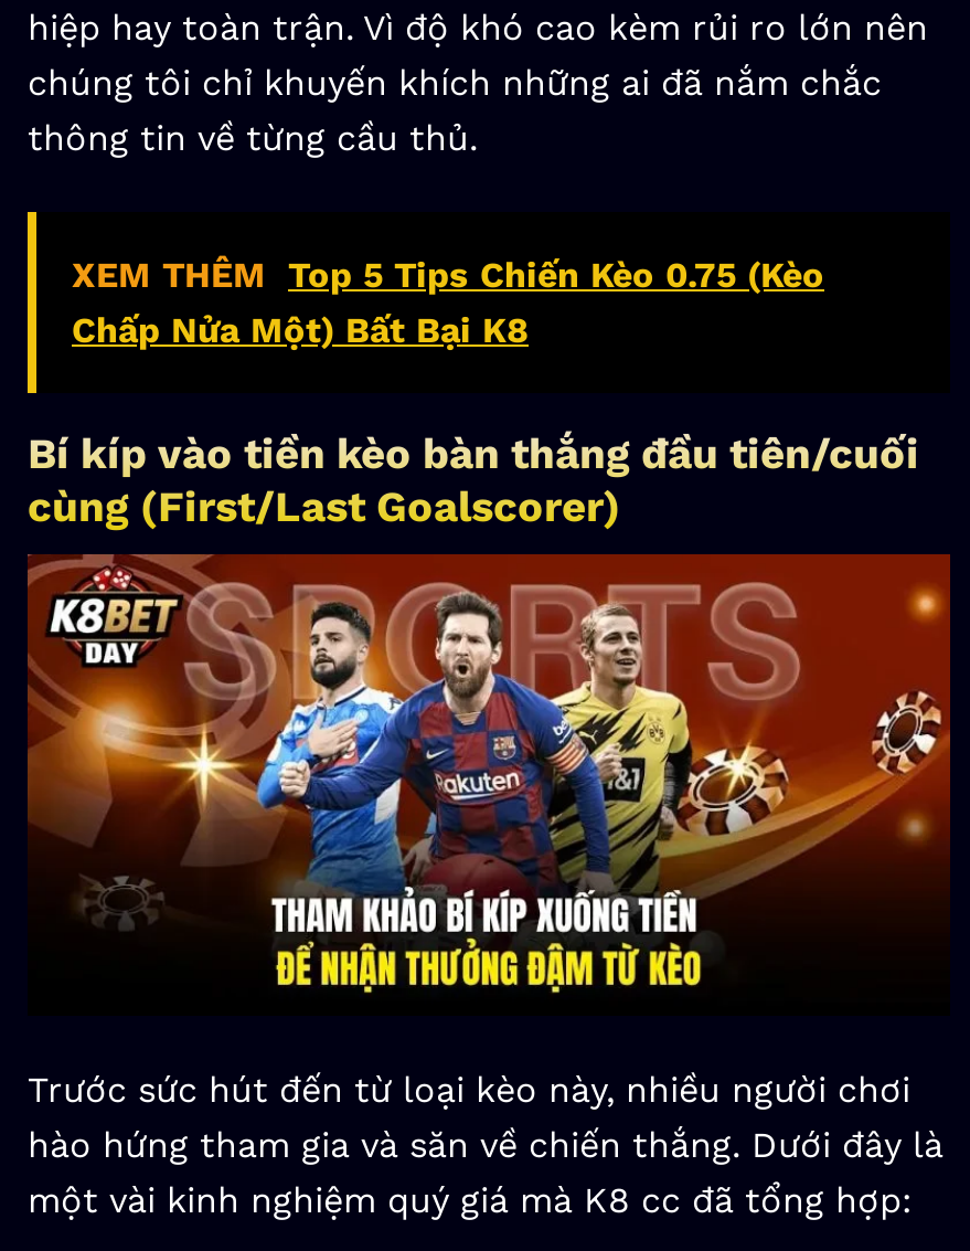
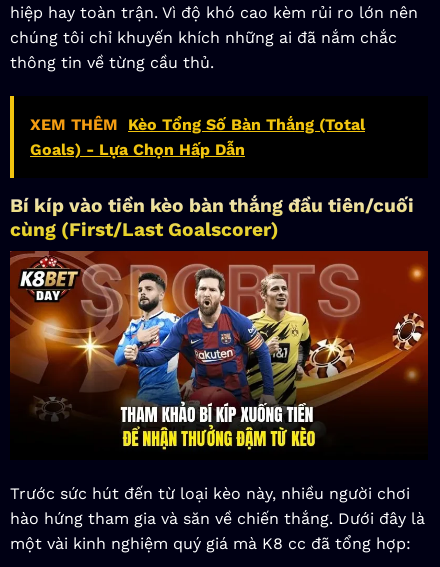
[72,253,824,350] XEM THÊM Top 5 Tips Chiến Kèo 0.75 (Kèo | Chấp Nửa Một) Bất Bại K8 -> [30,114,365,158] XEM THÊM Kèo Tổng Số Bàn Thắng (Total | Goals) - Lựa Chọn Hấp Dẫn

